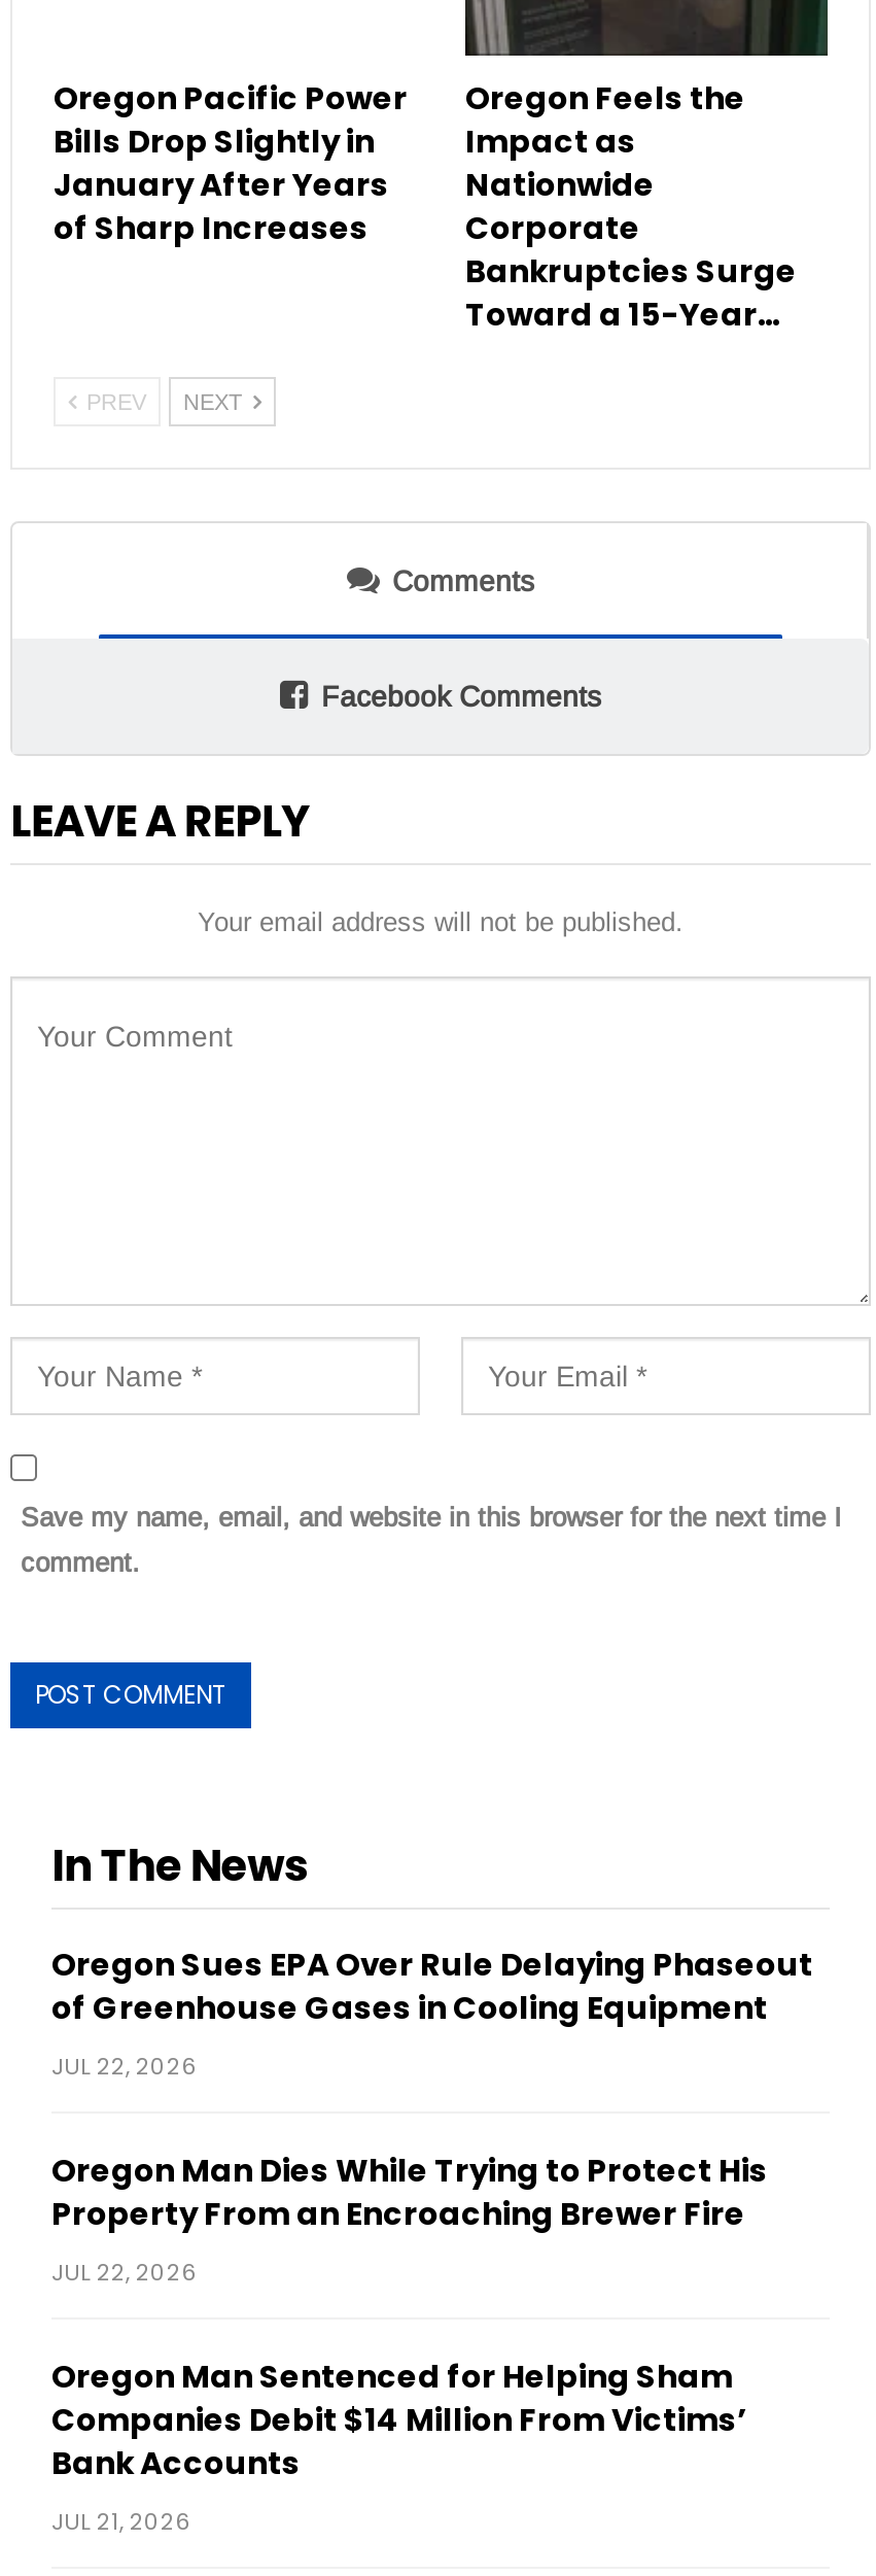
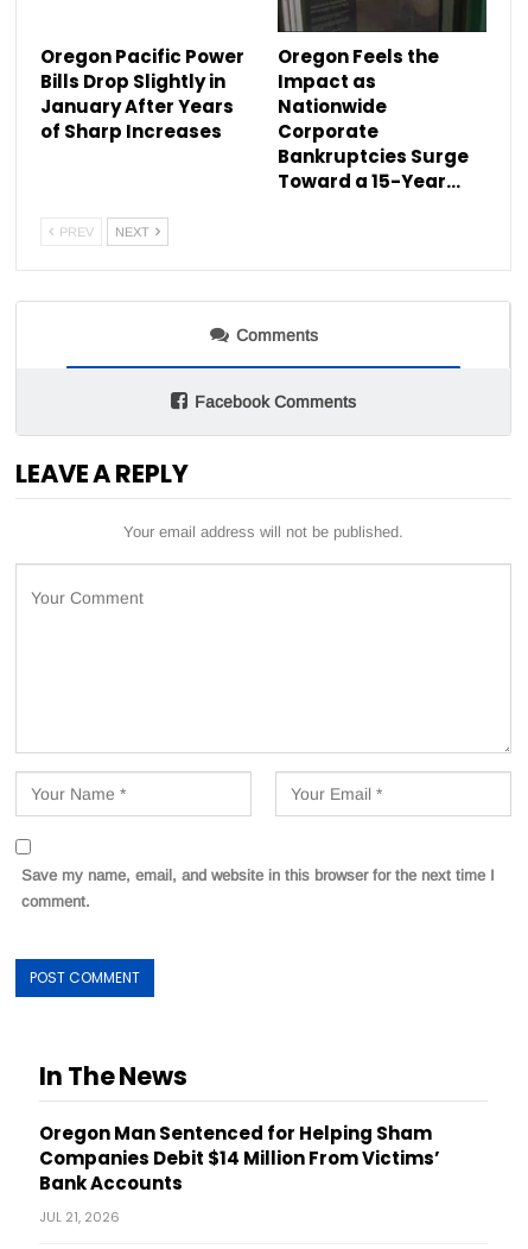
[51,1943,813,2289] Oregon Sues EPA Over Rule Delaying Phaseout | of Greenhouse Gases in Cooling Equipment | JUL 22, 2026 | Oregon Man Dies While Trying to Protect His | Property From an Encroaching Brewer Fire | JUL 22, 2026 -> none

